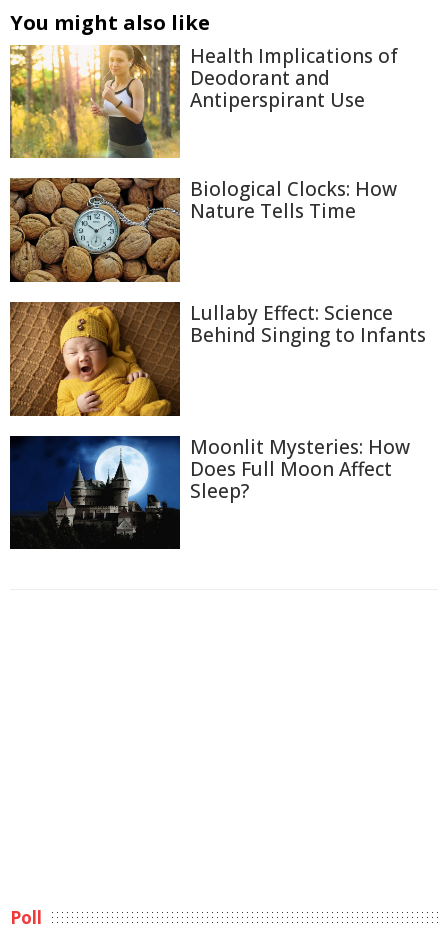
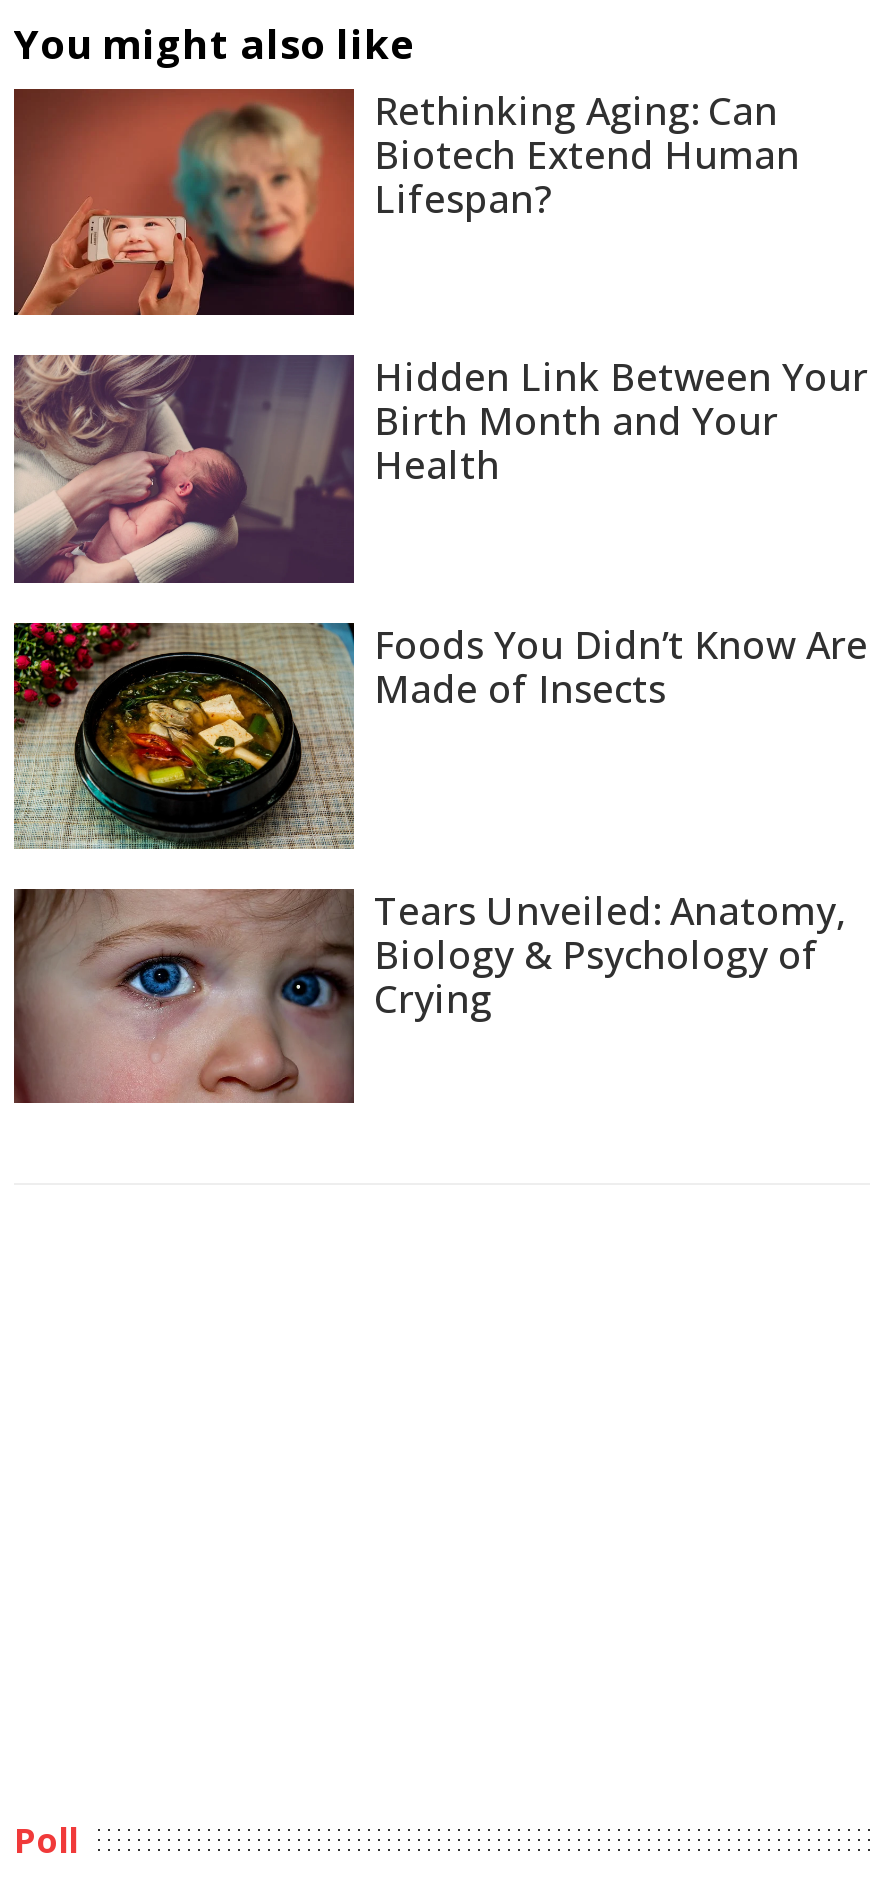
[9,43,398,159] [image] | Health Implications of | Deodorant and | Antiperspirant Use -> [12,85,800,317] [image] | Rethinking Aging: Can | Biotech Extend Human | Lifespan?
[9,176,397,290] [image] | Biological Clocks: How | Nature Tells Time -> [12,352,868,585] [image] | Hidden Link Between Your | Birth Month and Your | Health
[9,300,426,423] [image] | Lullaby Effect: Science | Behind Singing to Infants -> [12,607,868,851] [image] | Foods You Didn’t Know Are | Made of Insects
[9,434,410,550] [image] | Moonlit Mysteries: How | Does Full Moon Affect | Sleep? -> [12,875,846,1105] [image] | Tears Unveiled: Anatomy, | Biology & Psychology of | Crying

